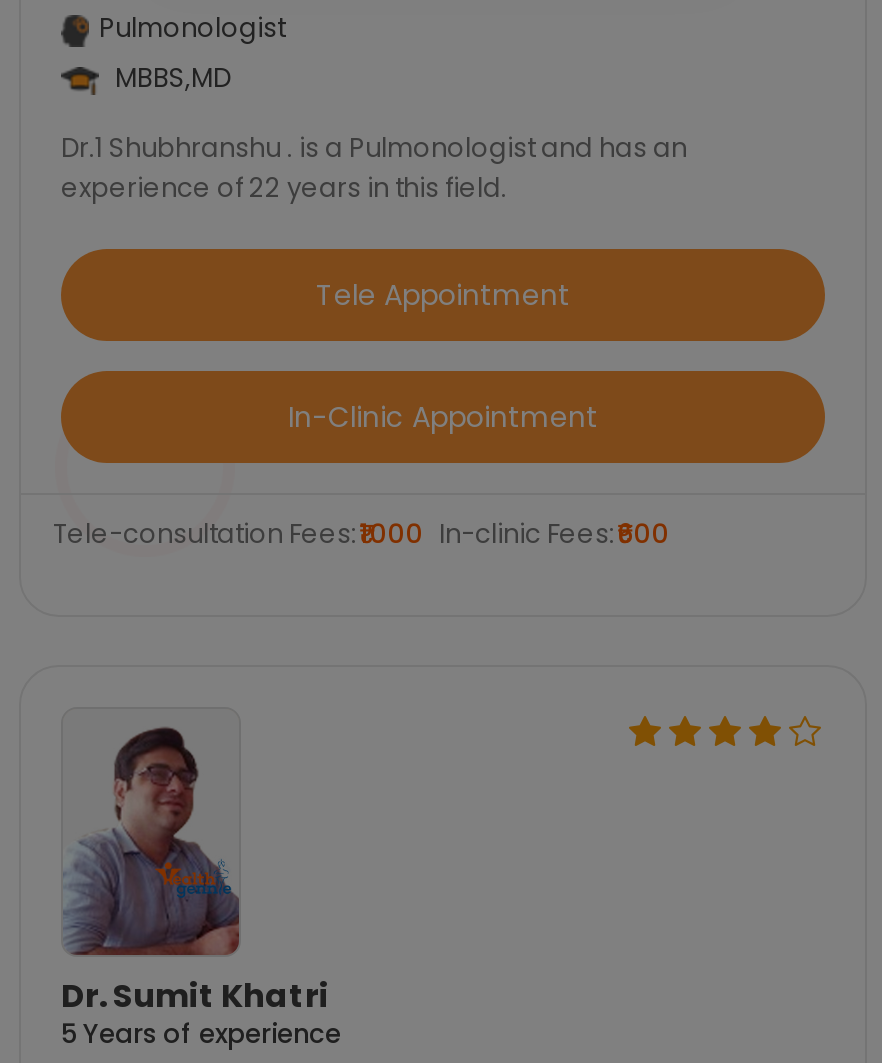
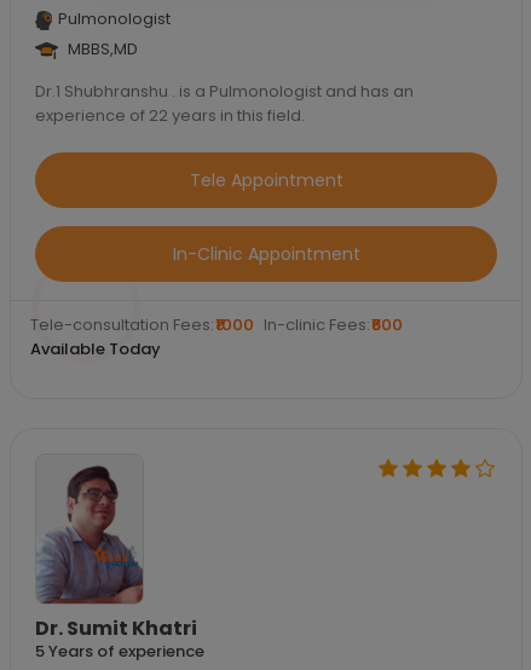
none -> [30,337,161,360] Available Today

